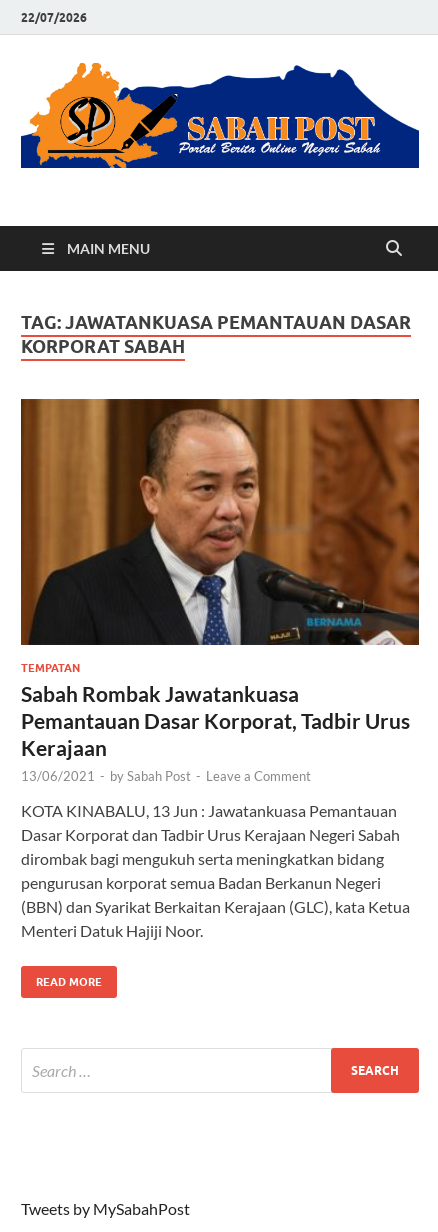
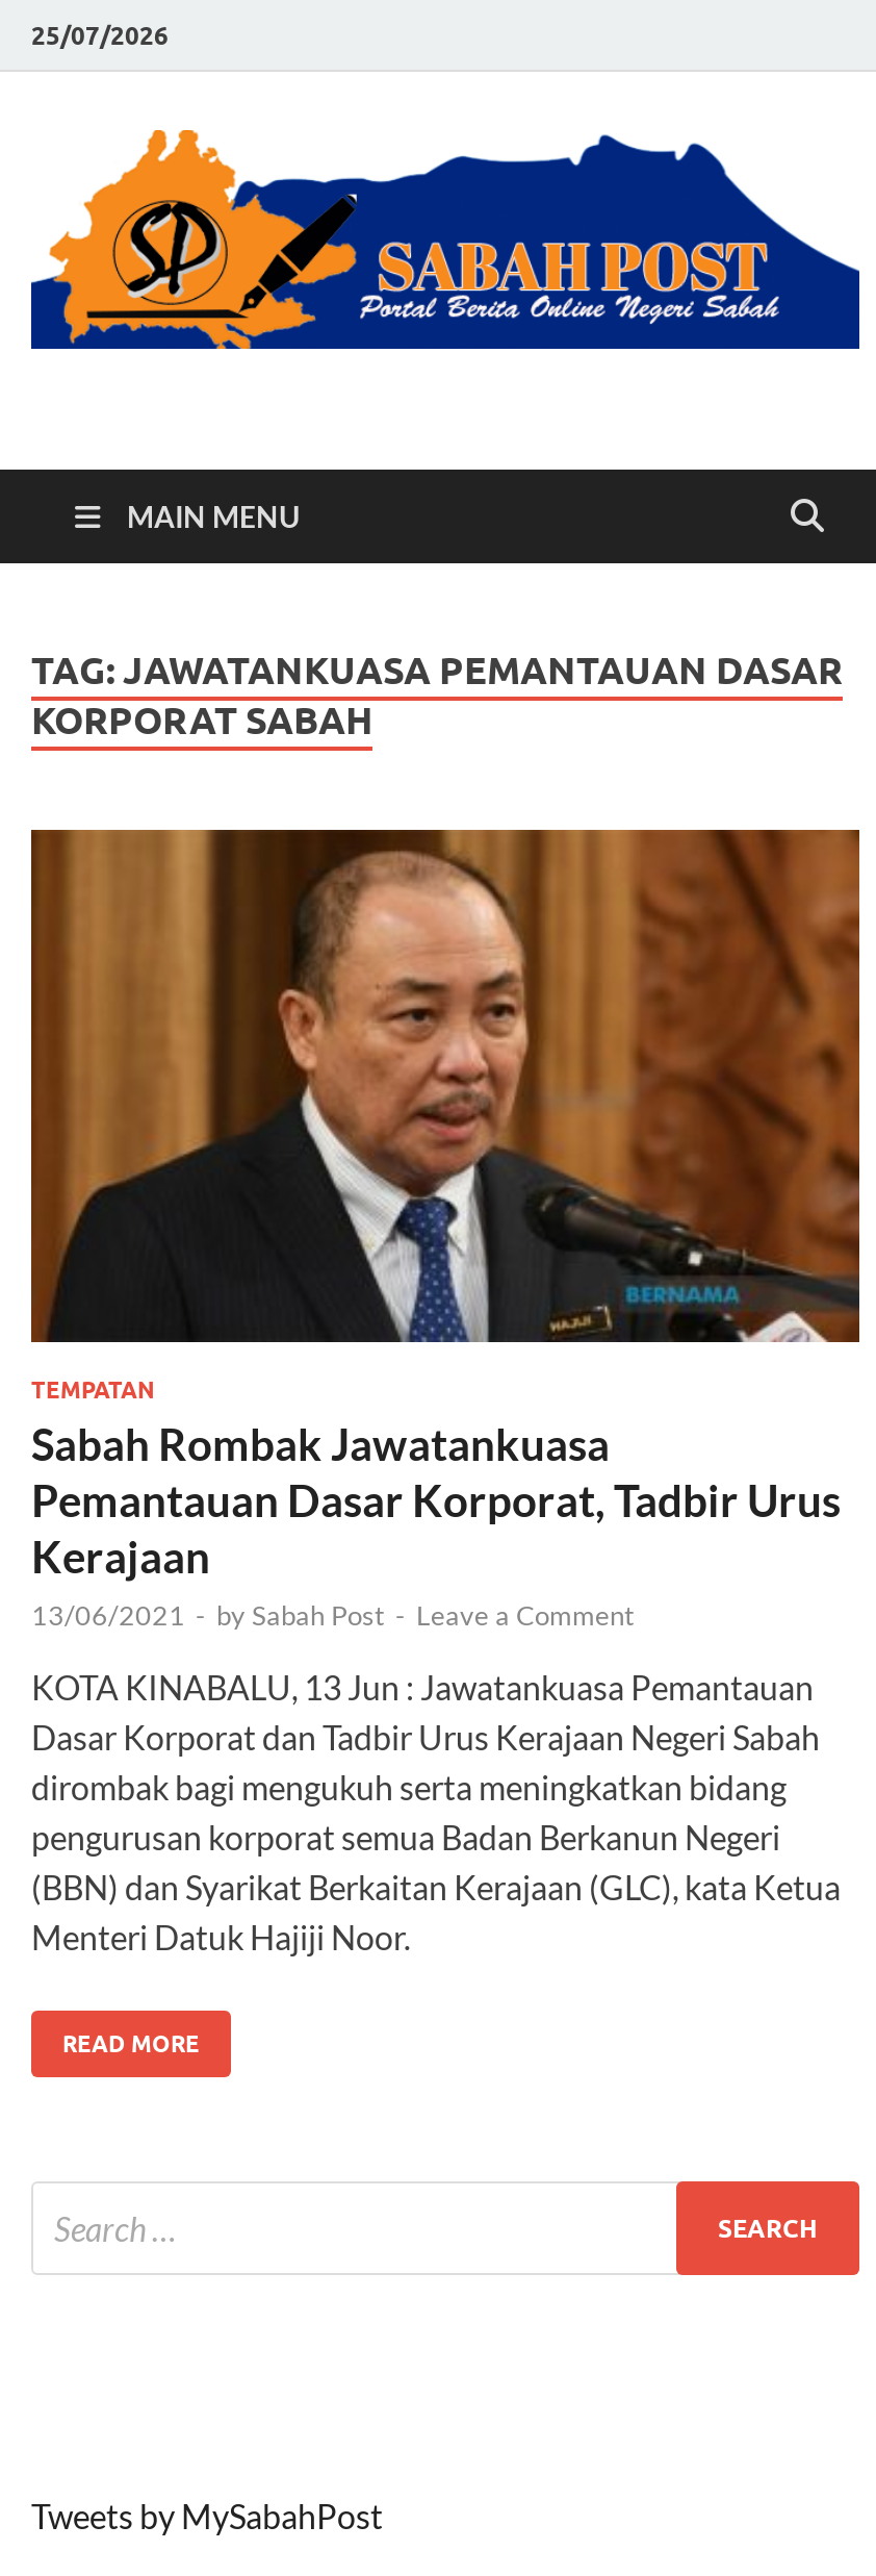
[21,9,87,24] 22/07/2026 -> [31,19,169,50] 25/07/2026

